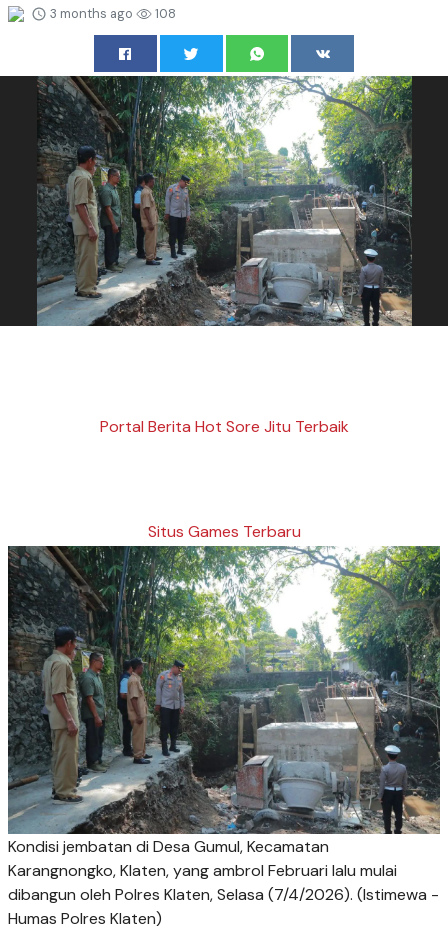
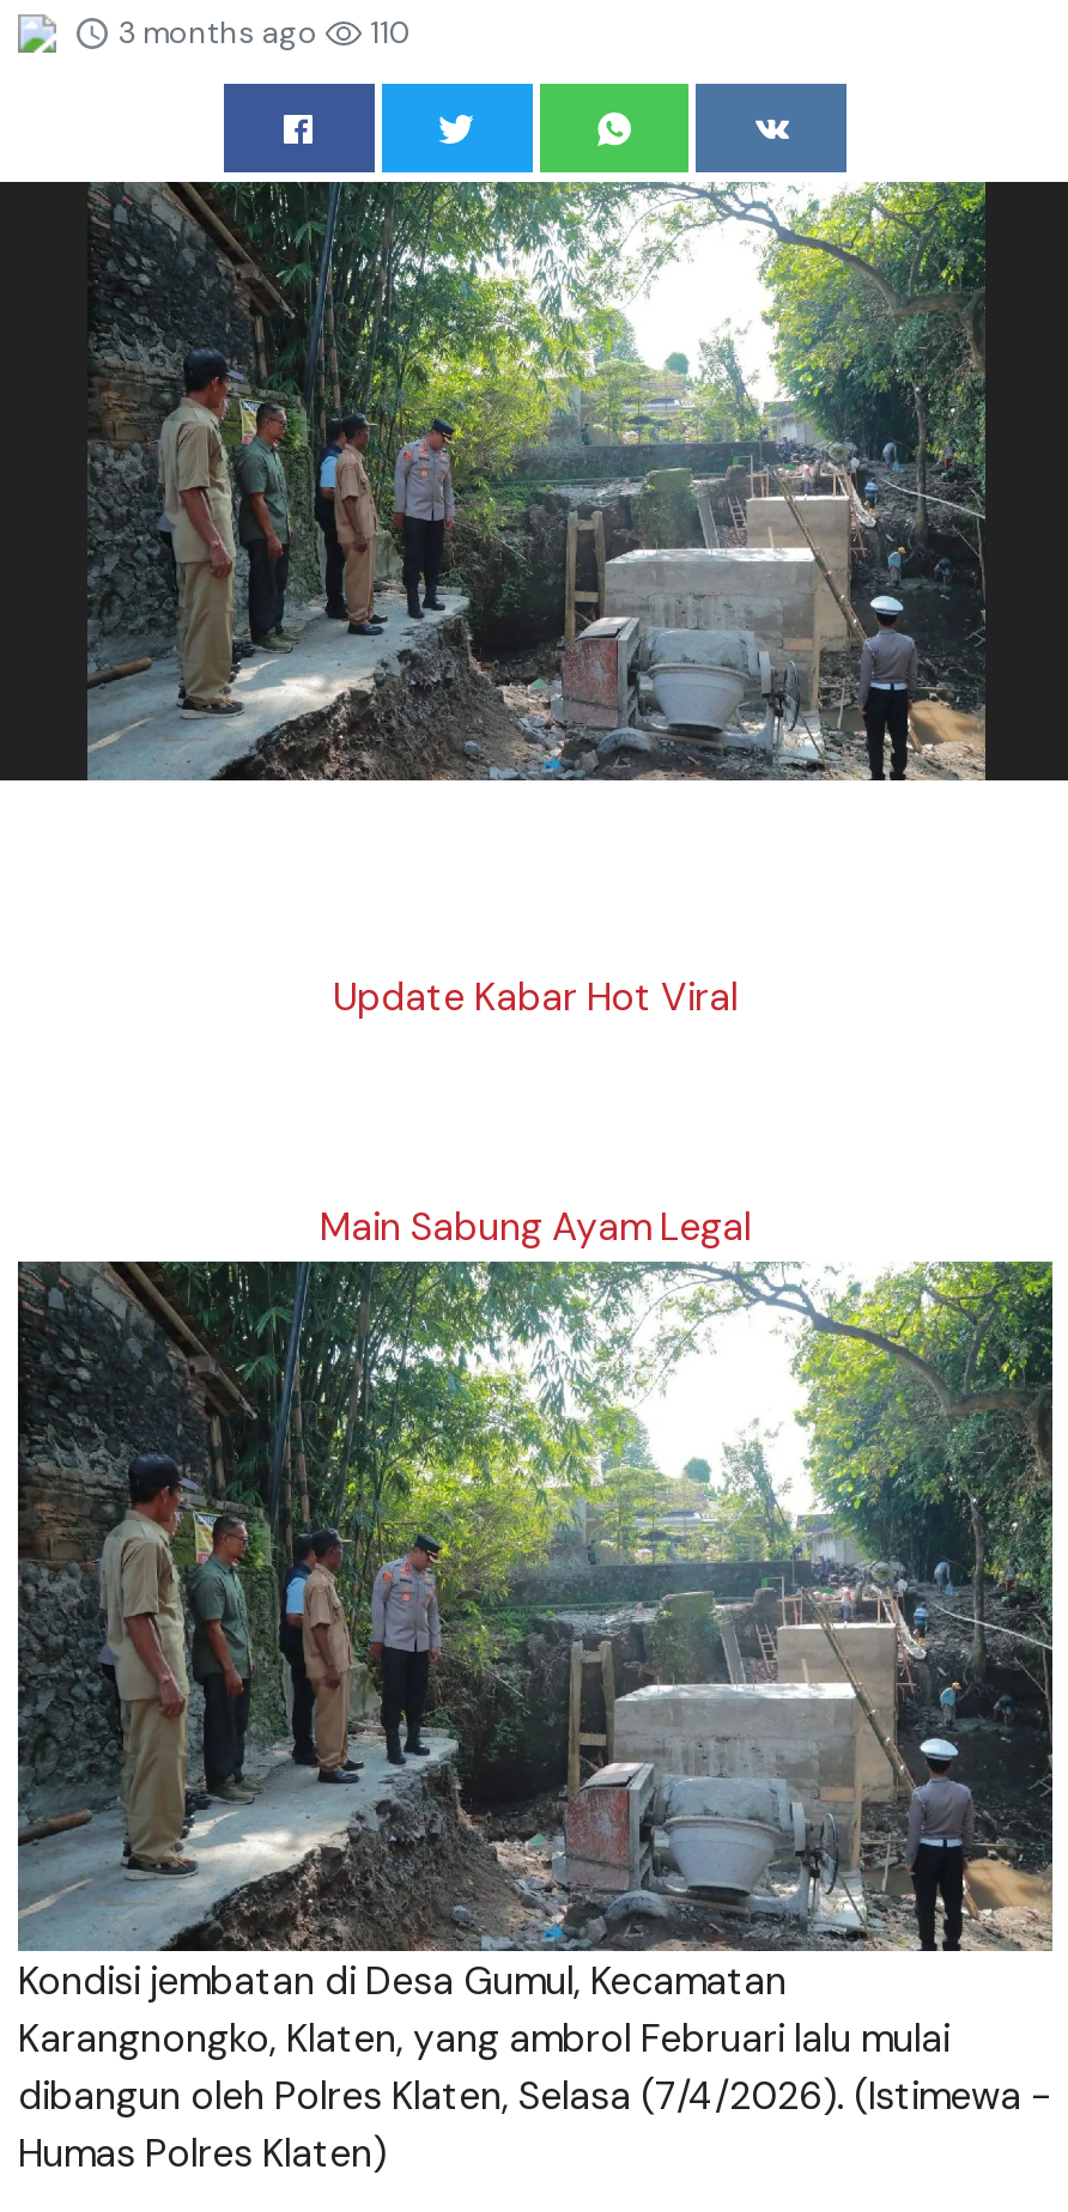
[47,5,176,22] 3 months ago 108 -> [111,11,411,52] 3 months ago 110
[99,416,348,437] Portal Berita Hot Sore Jitu Terbaik -> [333,973,738,1023] Update Kabar Hot Viral
[147,521,300,542] Situs Games Terbaru -> [320,1202,751,1252] Main Sabung Ayam Legal

